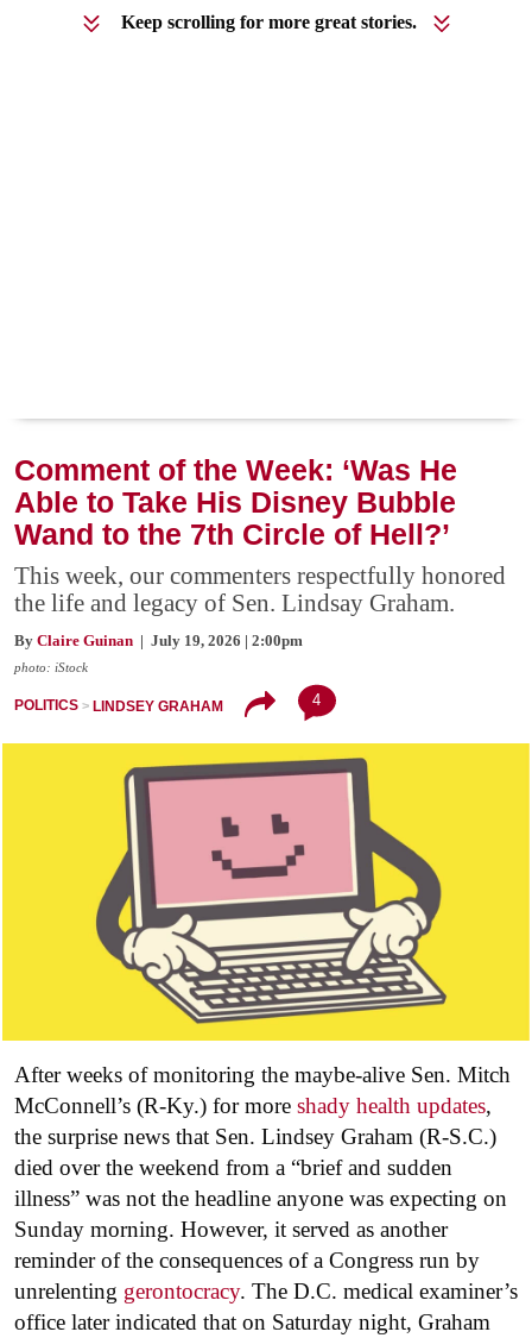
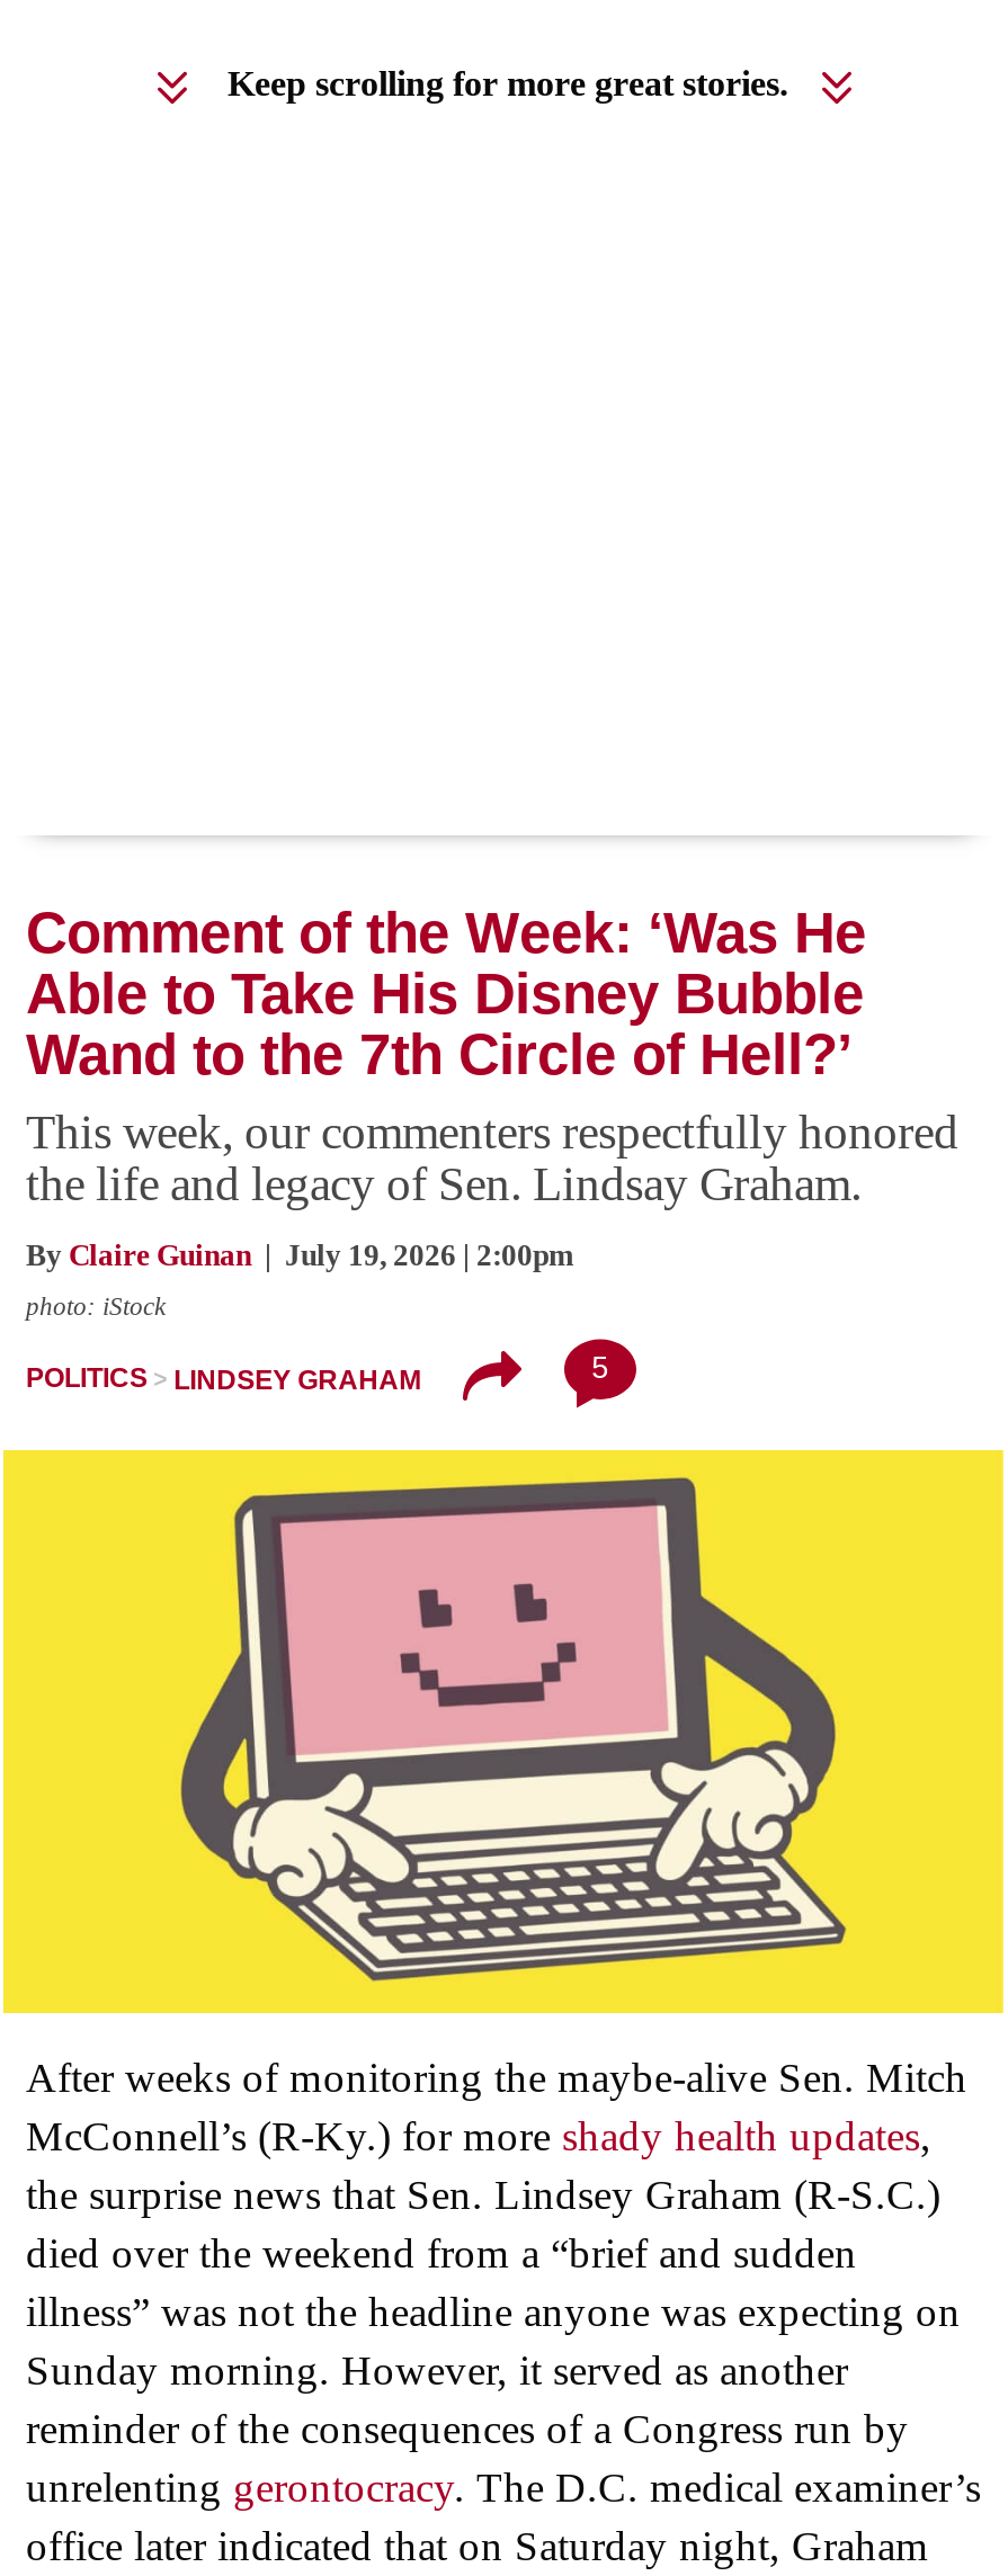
[313,691,321,709] 4 -> [592,1351,608,1385] 5

